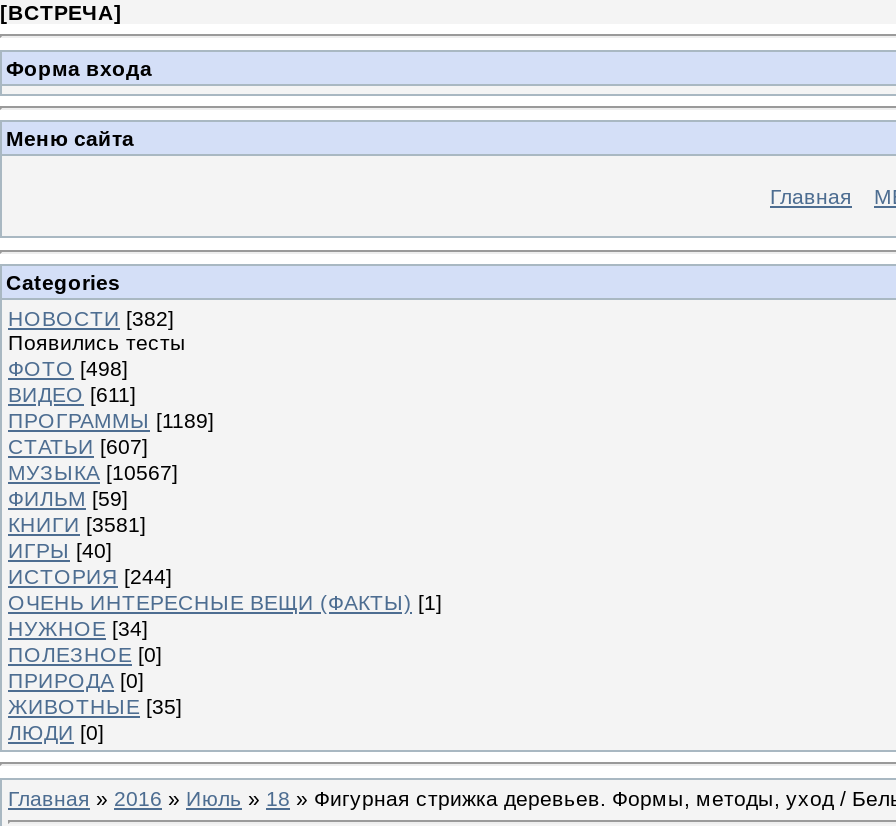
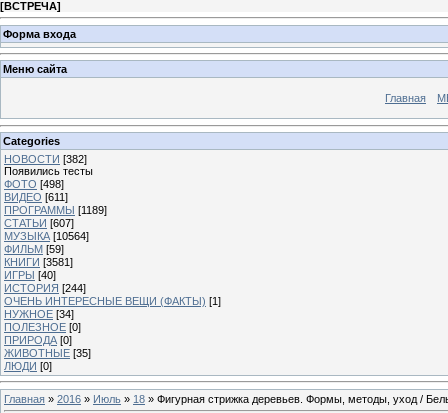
[8,460,178,484] МУЗЫКА [10567] -> [4,230,89,242] МУЗЫКА [10564]

